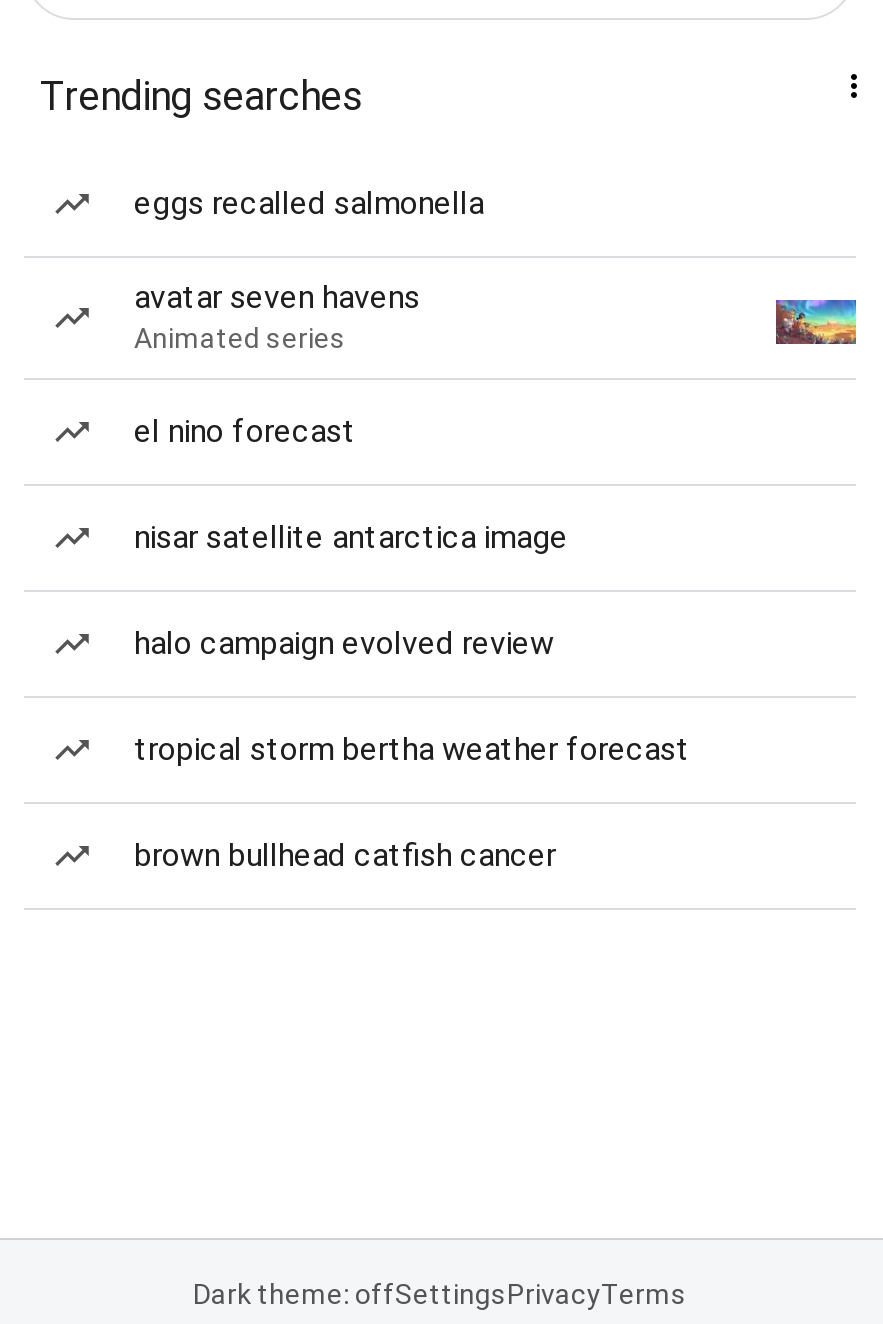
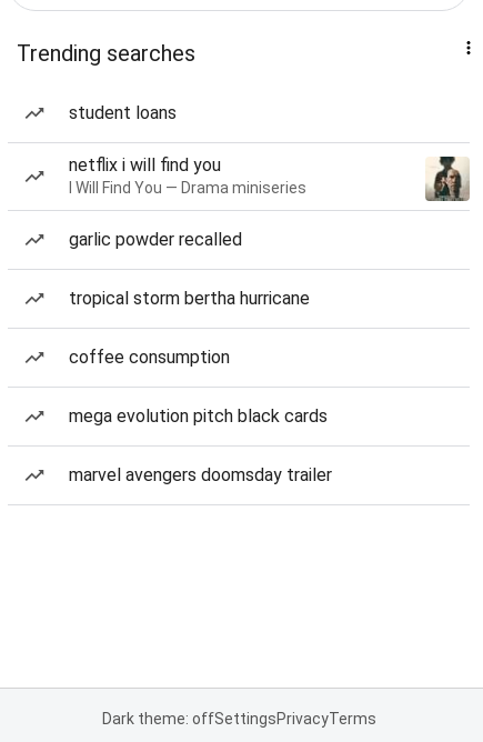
[134,184,484,222] eggs recalled salmonella -> [69,102,177,123] student loans
[134,278,420,354] avatar seven havens | Animated series -> [69,154,306,197] netflix i will find you | I Will Find You — Drama miniseries
[774,282,858,362] [image] -> [424,156,471,202] [image]
[134,412,356,450] el nino forecast -> [69,229,242,250] garlic powder recalled
[134,518,568,556] nisar satellite antarctica image -> [69,288,310,309] tropical storm bertha hurricane
[134,624,554,662] halo campaign evolved review -> [69,347,230,368] coffee consumption
[134,730,690,768] tropical storm bertha weather forecast -> [69,405,328,427] mega evolution pitch black cards
[134,836,556,874] brown bullhead catfish cancer -> [69,464,332,485] marvel avengers doomsday trailer

